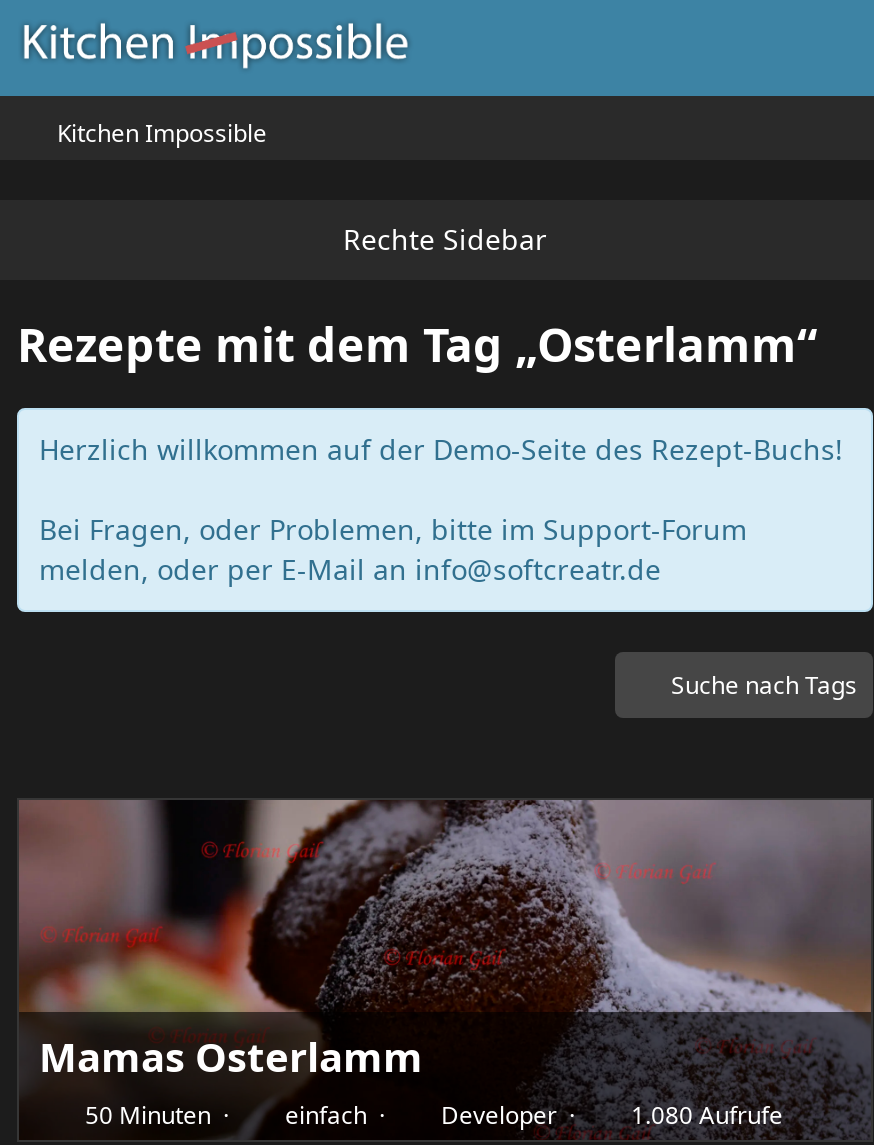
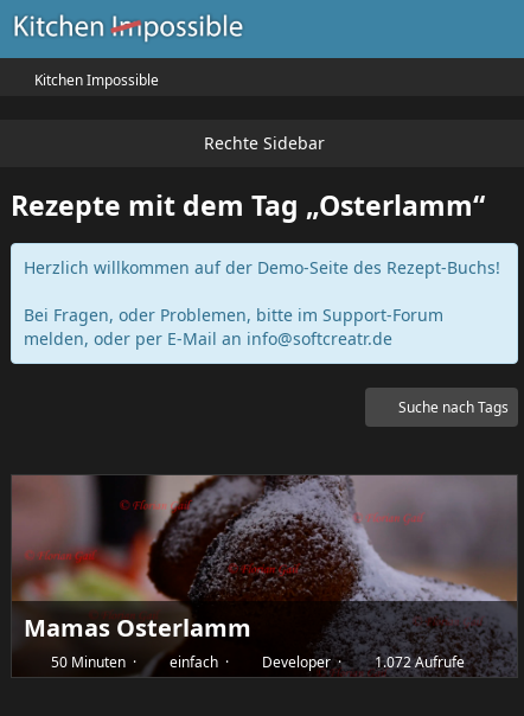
[441,1098,783,1132] Developer 1.080 Aufrufe -> [262,652,465,672] Developer 1.072 Aufrufe

